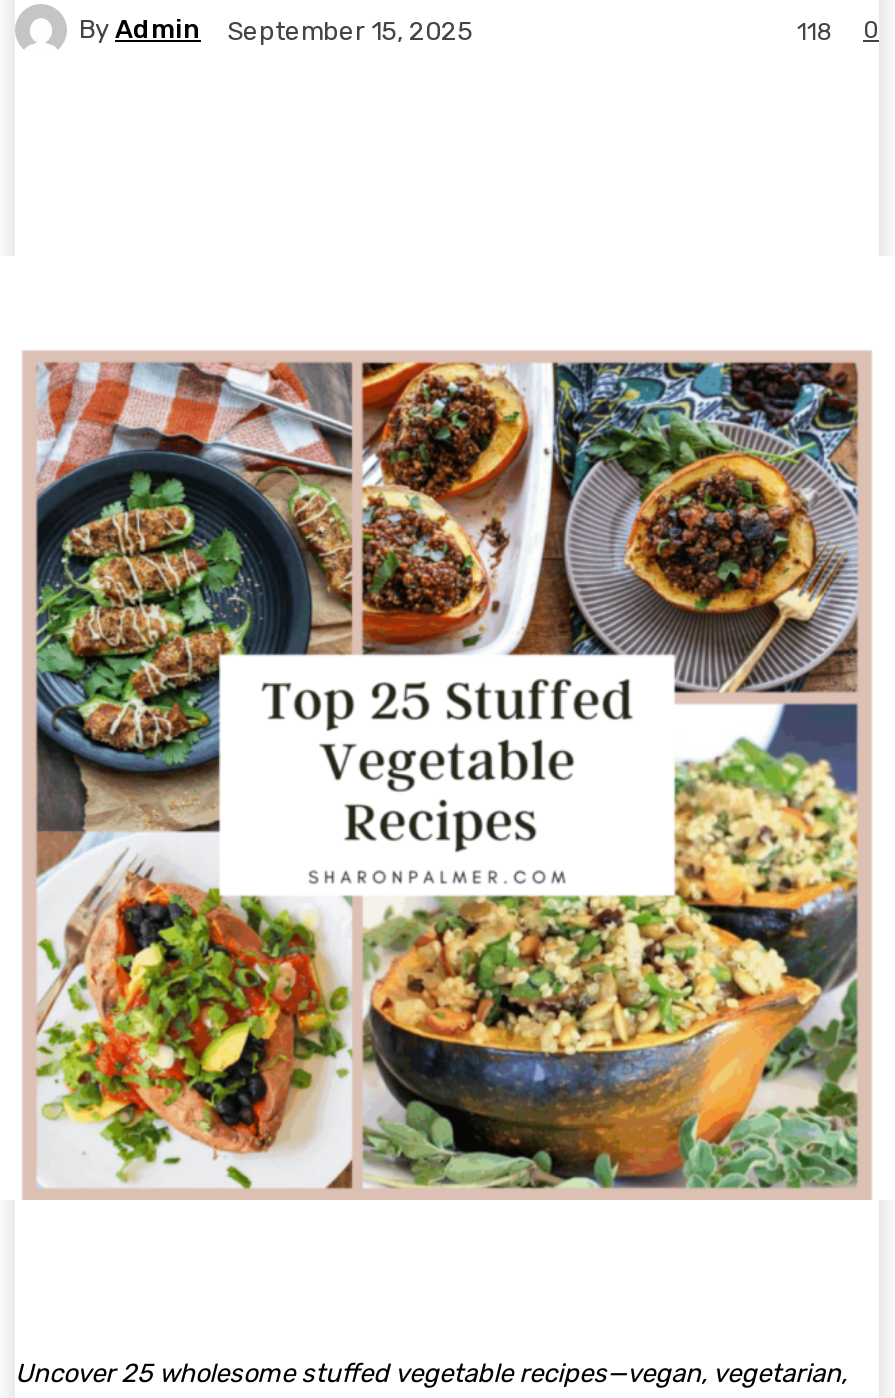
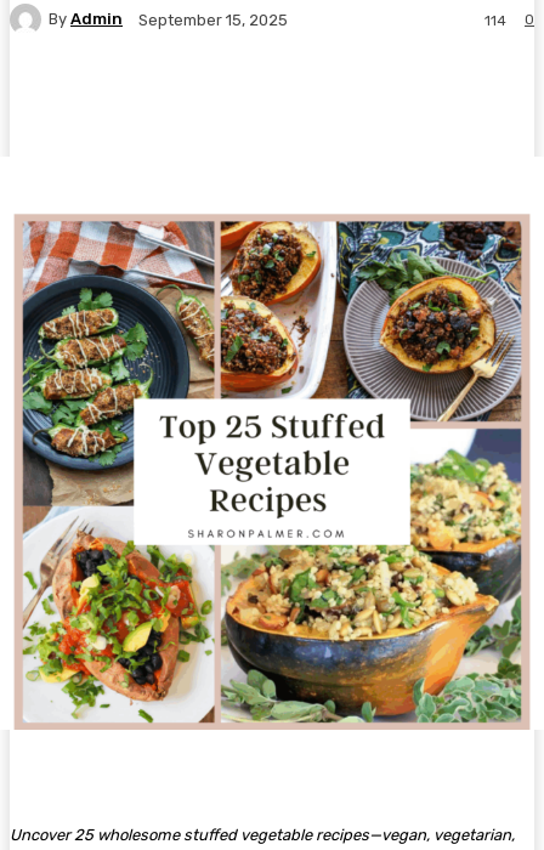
[797,15,879,45] 118 0 -> [484,10,534,29] 114 0

